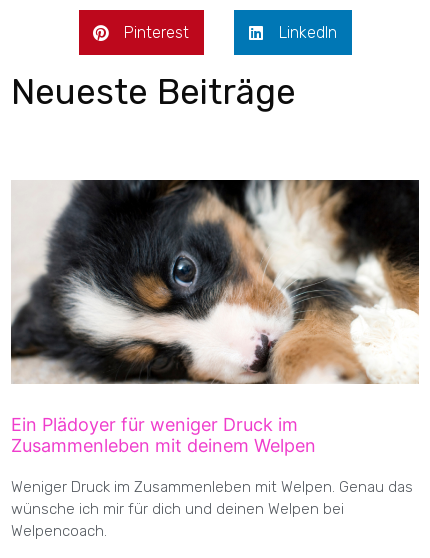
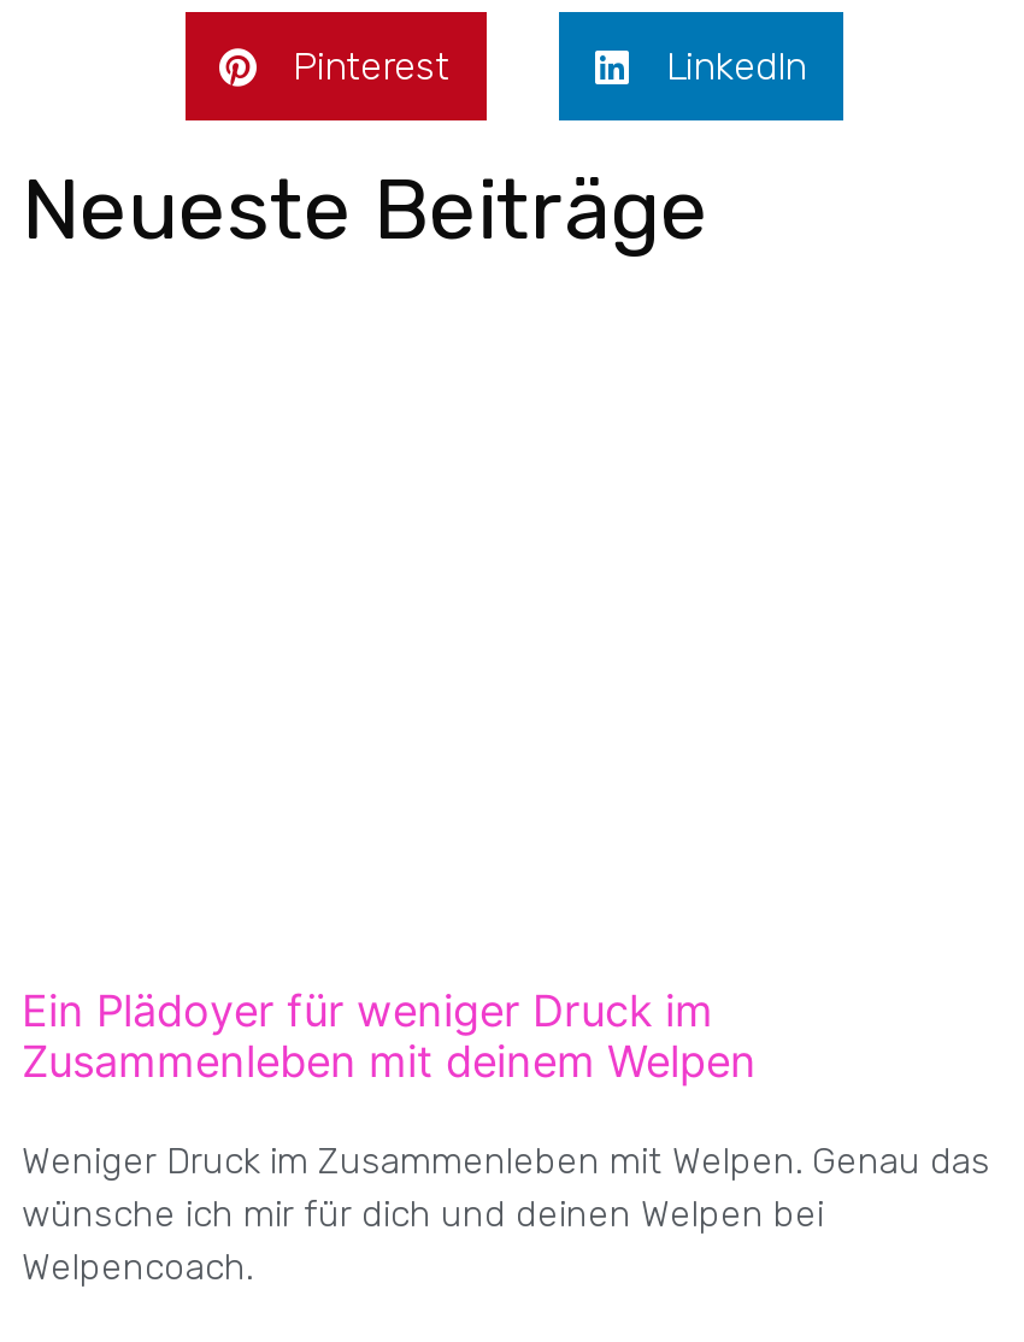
[10,179,420,385] [image] -> none

